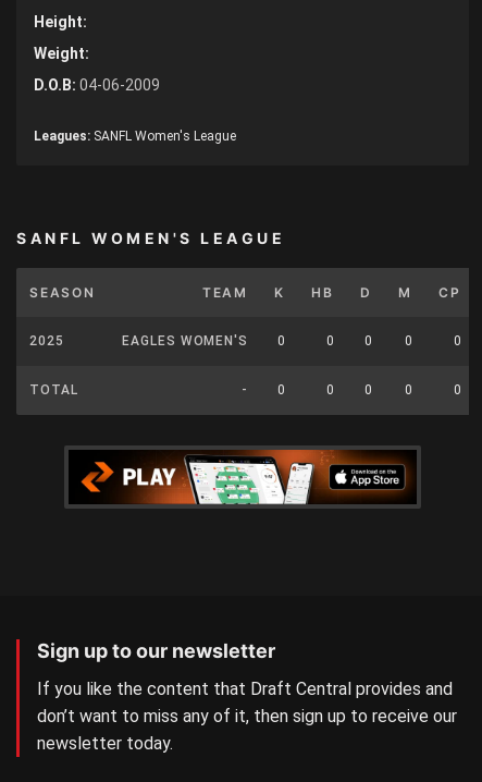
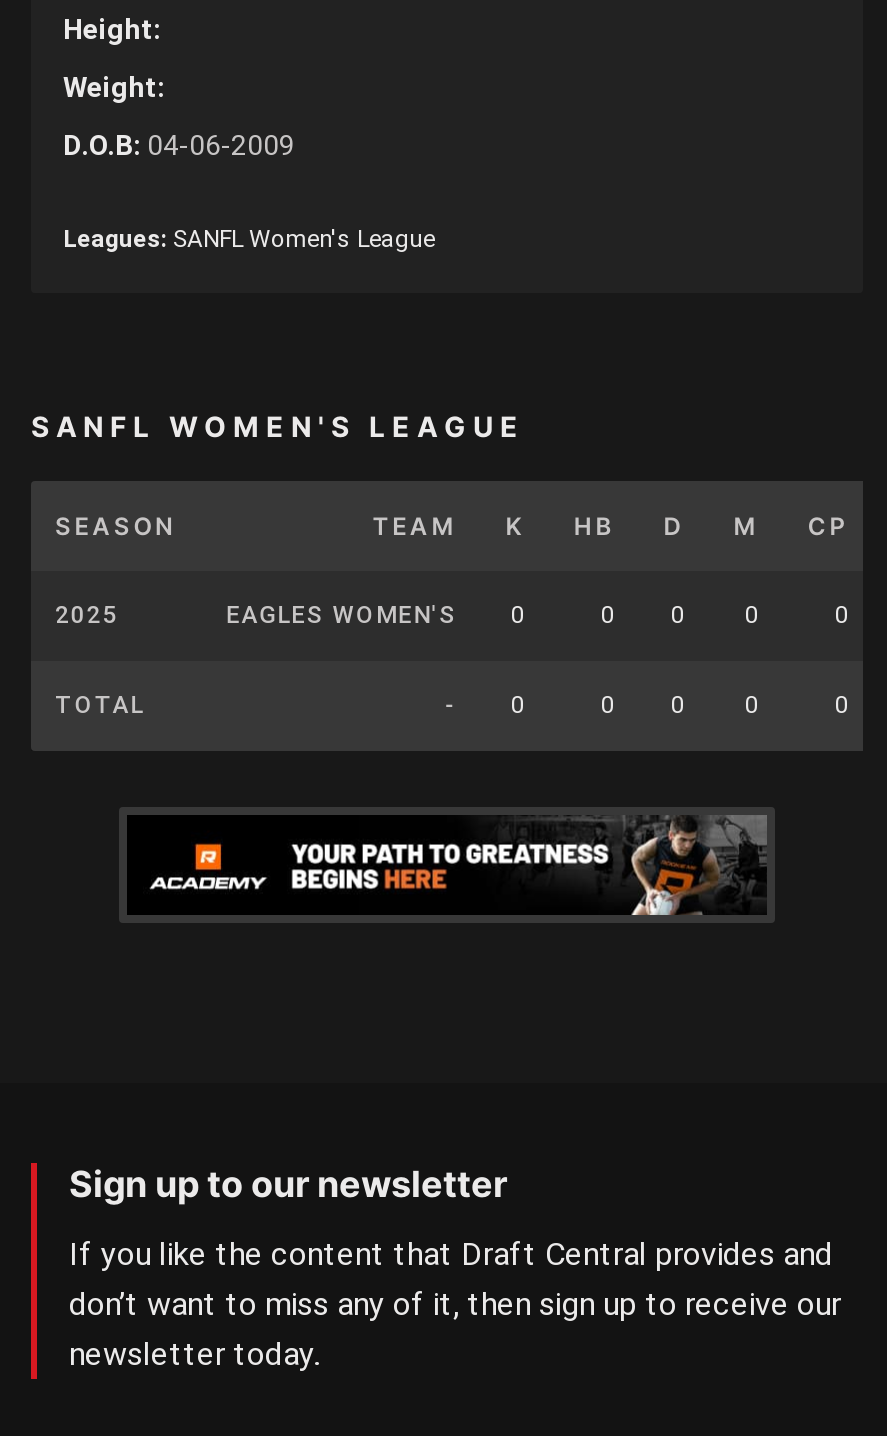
[81,449,417,505] [image] -> [149,815,767,917] [image]

